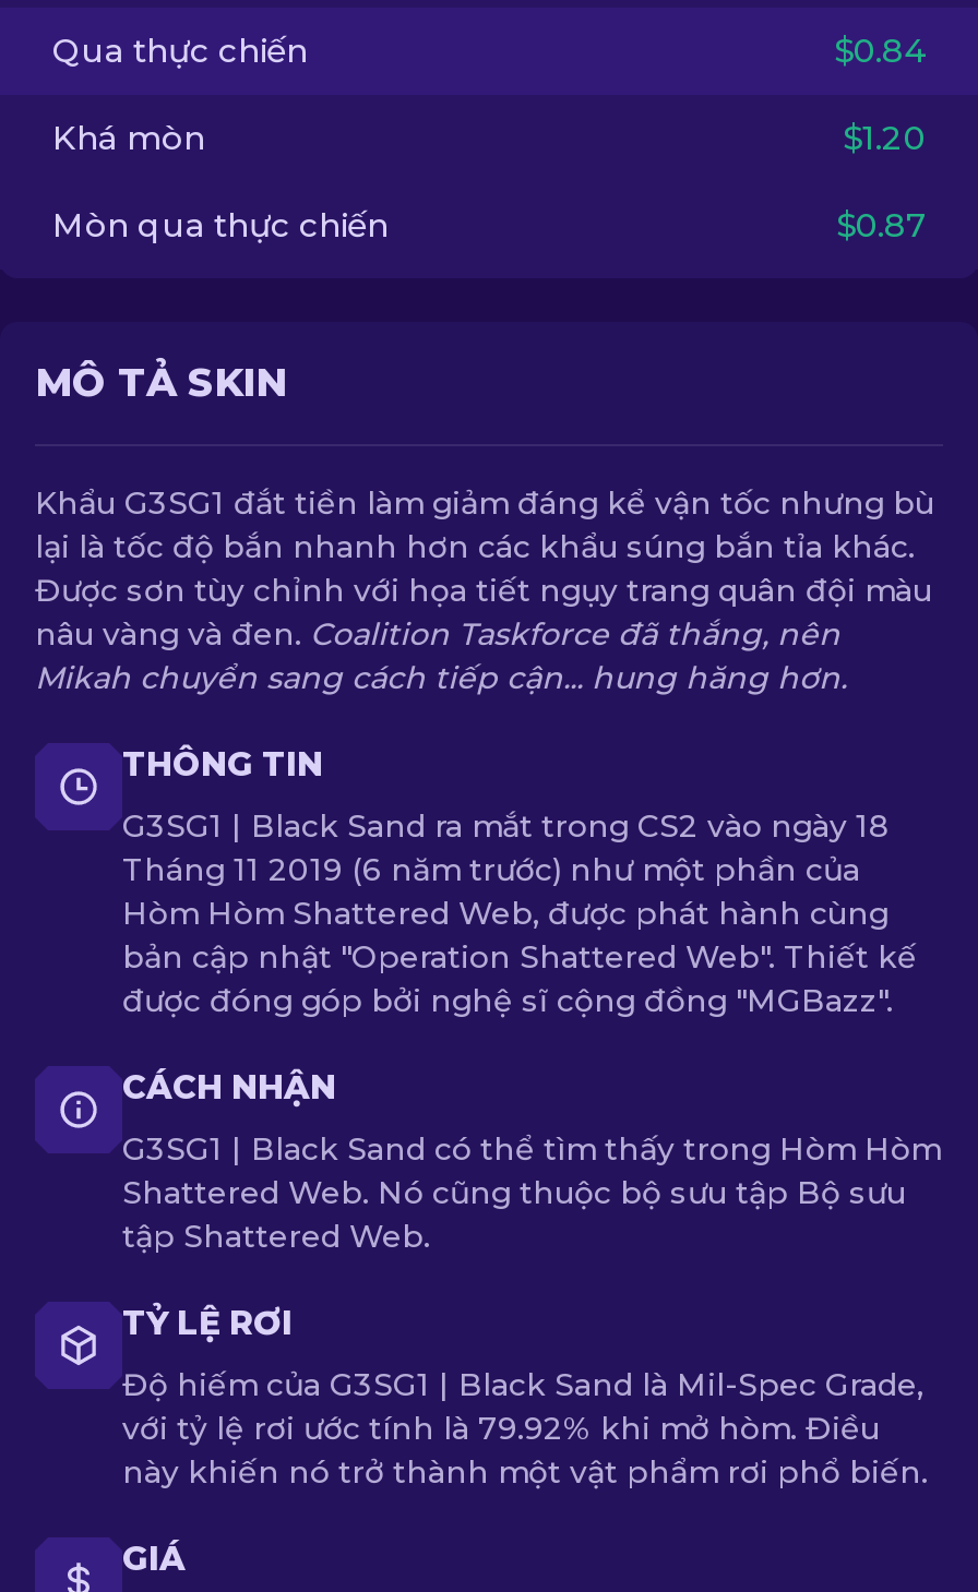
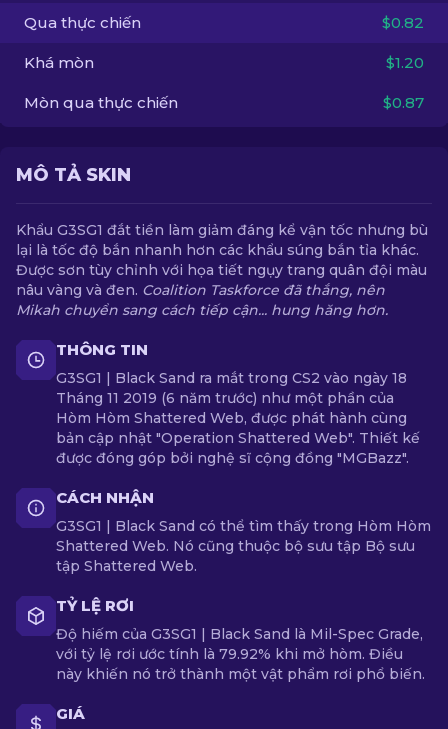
[834,29,926,71] $0.84 -> [382,13,424,32] $0.82

